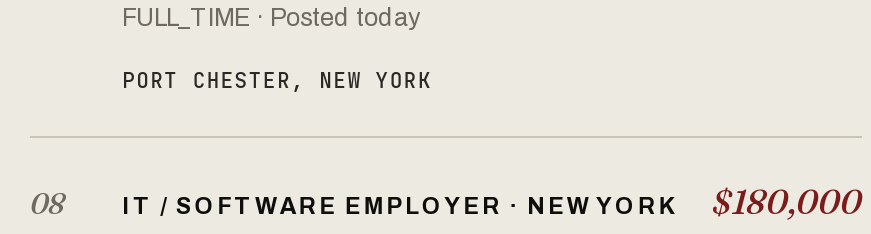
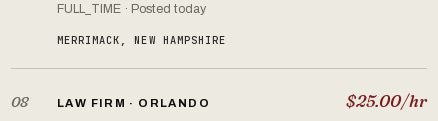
[122,67,432,95] PORT CHESTER, NEW YORK -> [57,33,226,47] MERRIMACK, NEW HAMPSHIRE
[712,183,862,223] $180,000 -> [346,91,427,111] $25.00/hr
[122,195,677,219] IT / SOFTWARE EMPLOYER · NEW YORK -> [57,97,210,109] LAW FIRM · ORLANDO

